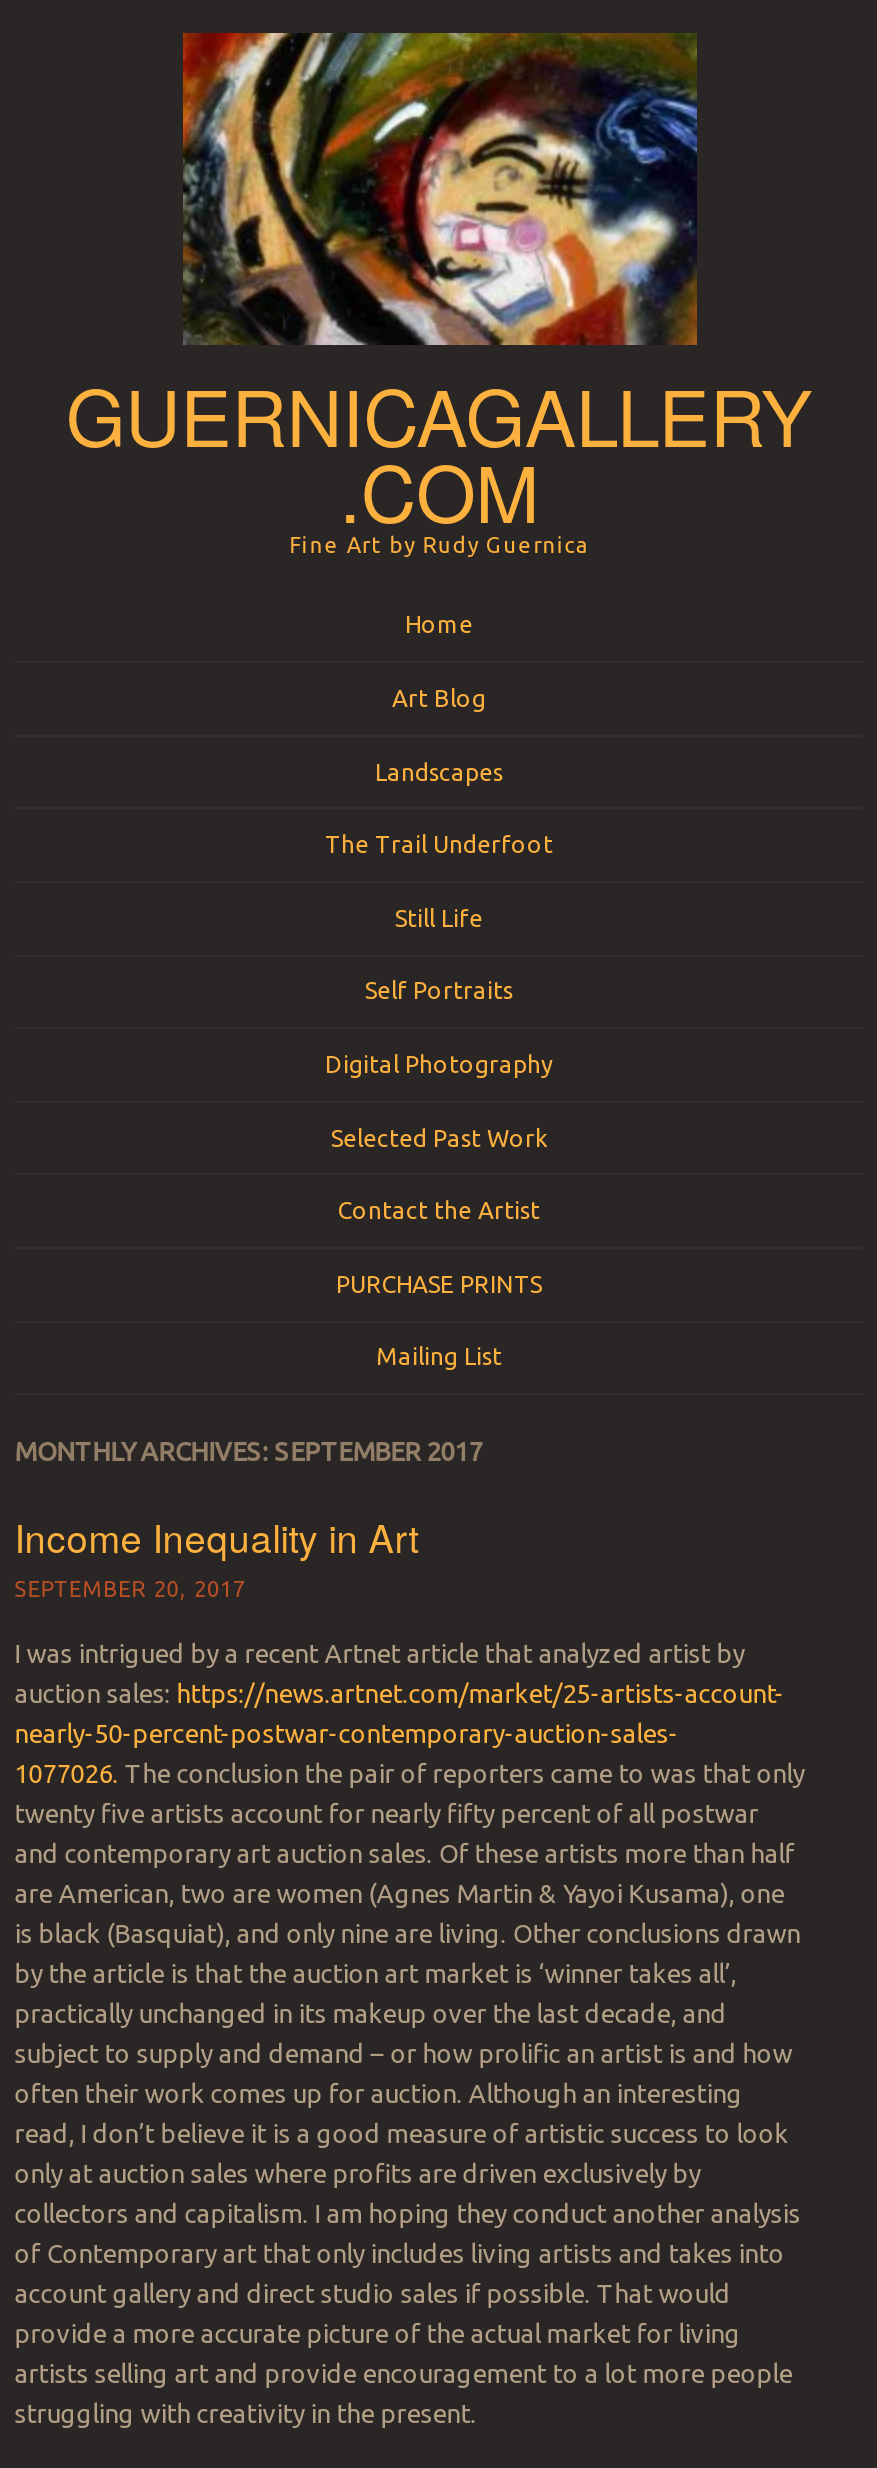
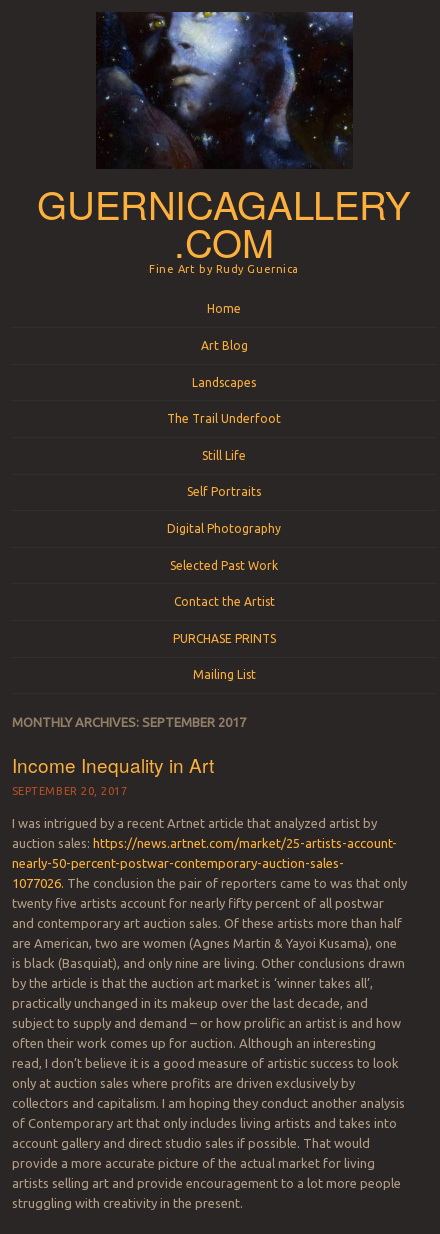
[181,31,699,347] [image] -> [96,11,354,169] [image]

